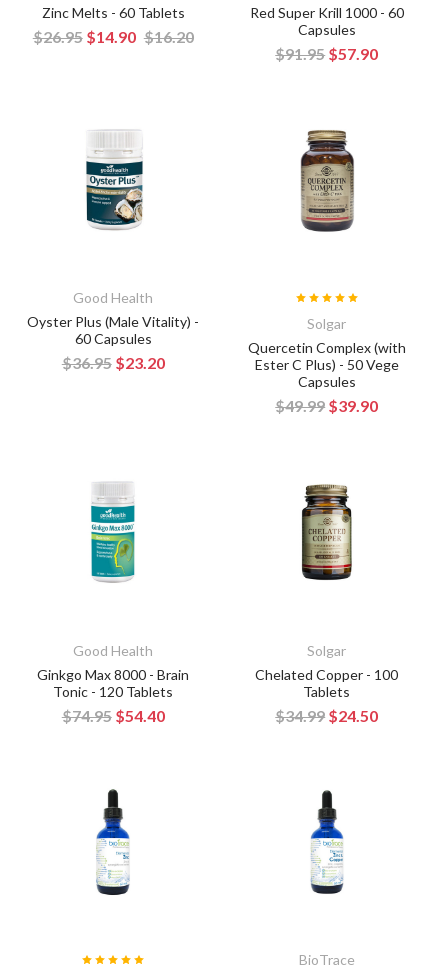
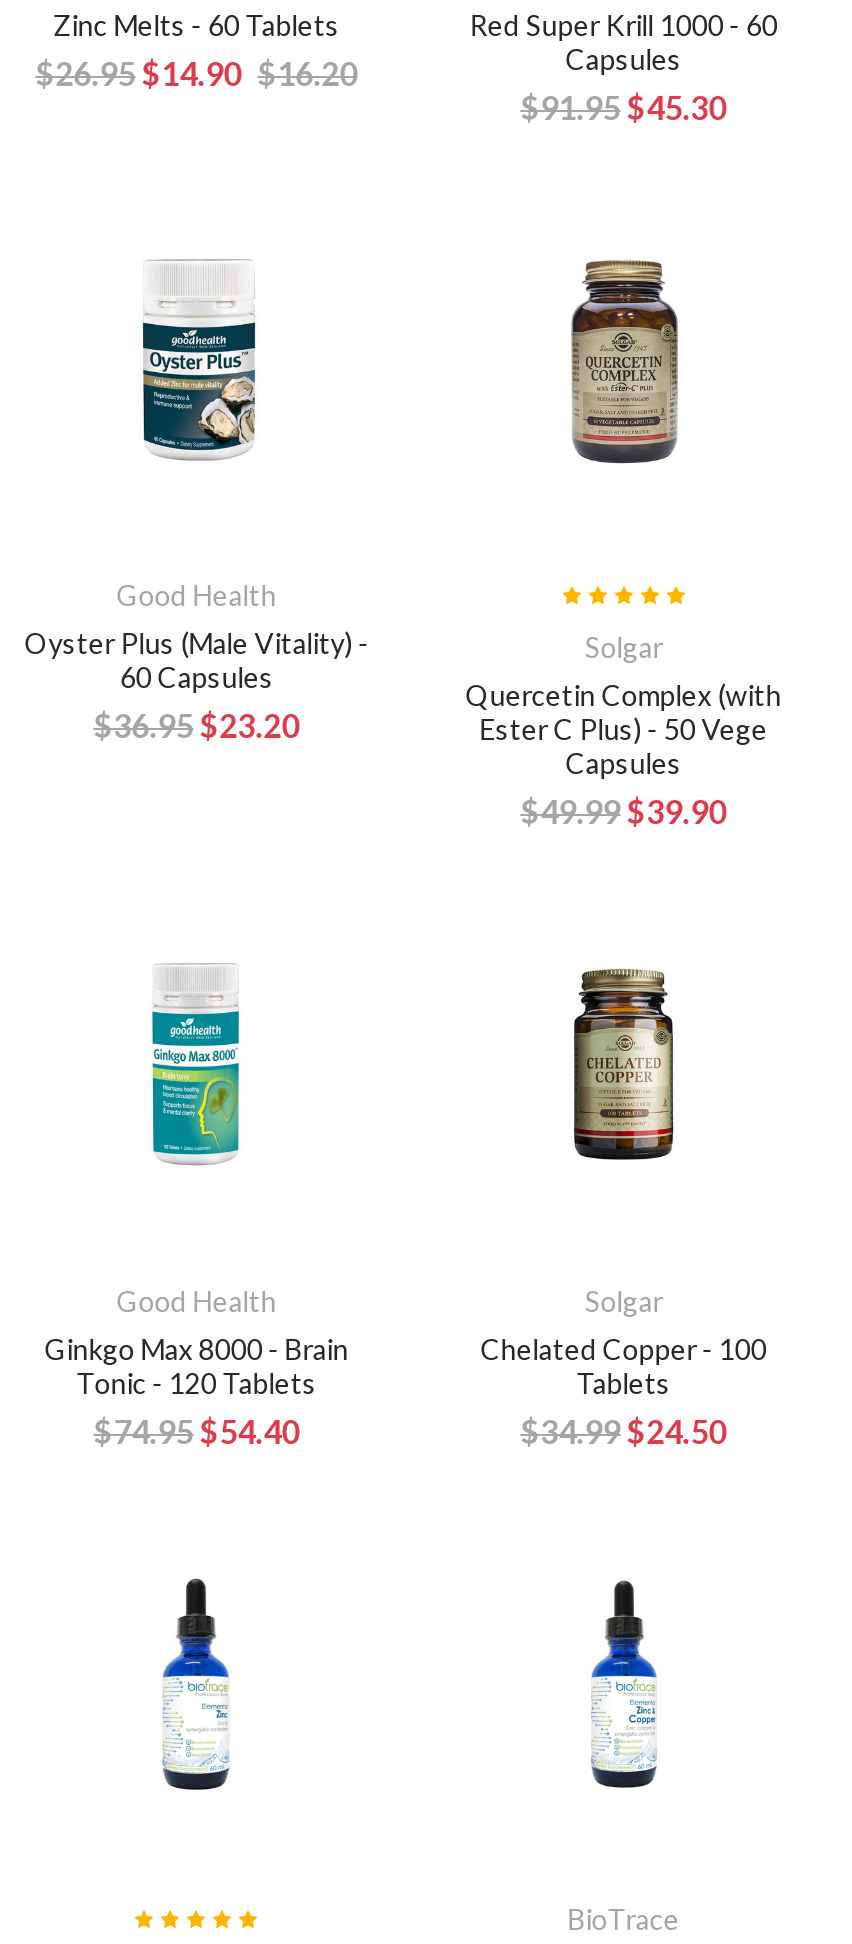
[275,44,378,63] $91.95 $57.90 -> [520,88,726,126] $91.95 $45.30

